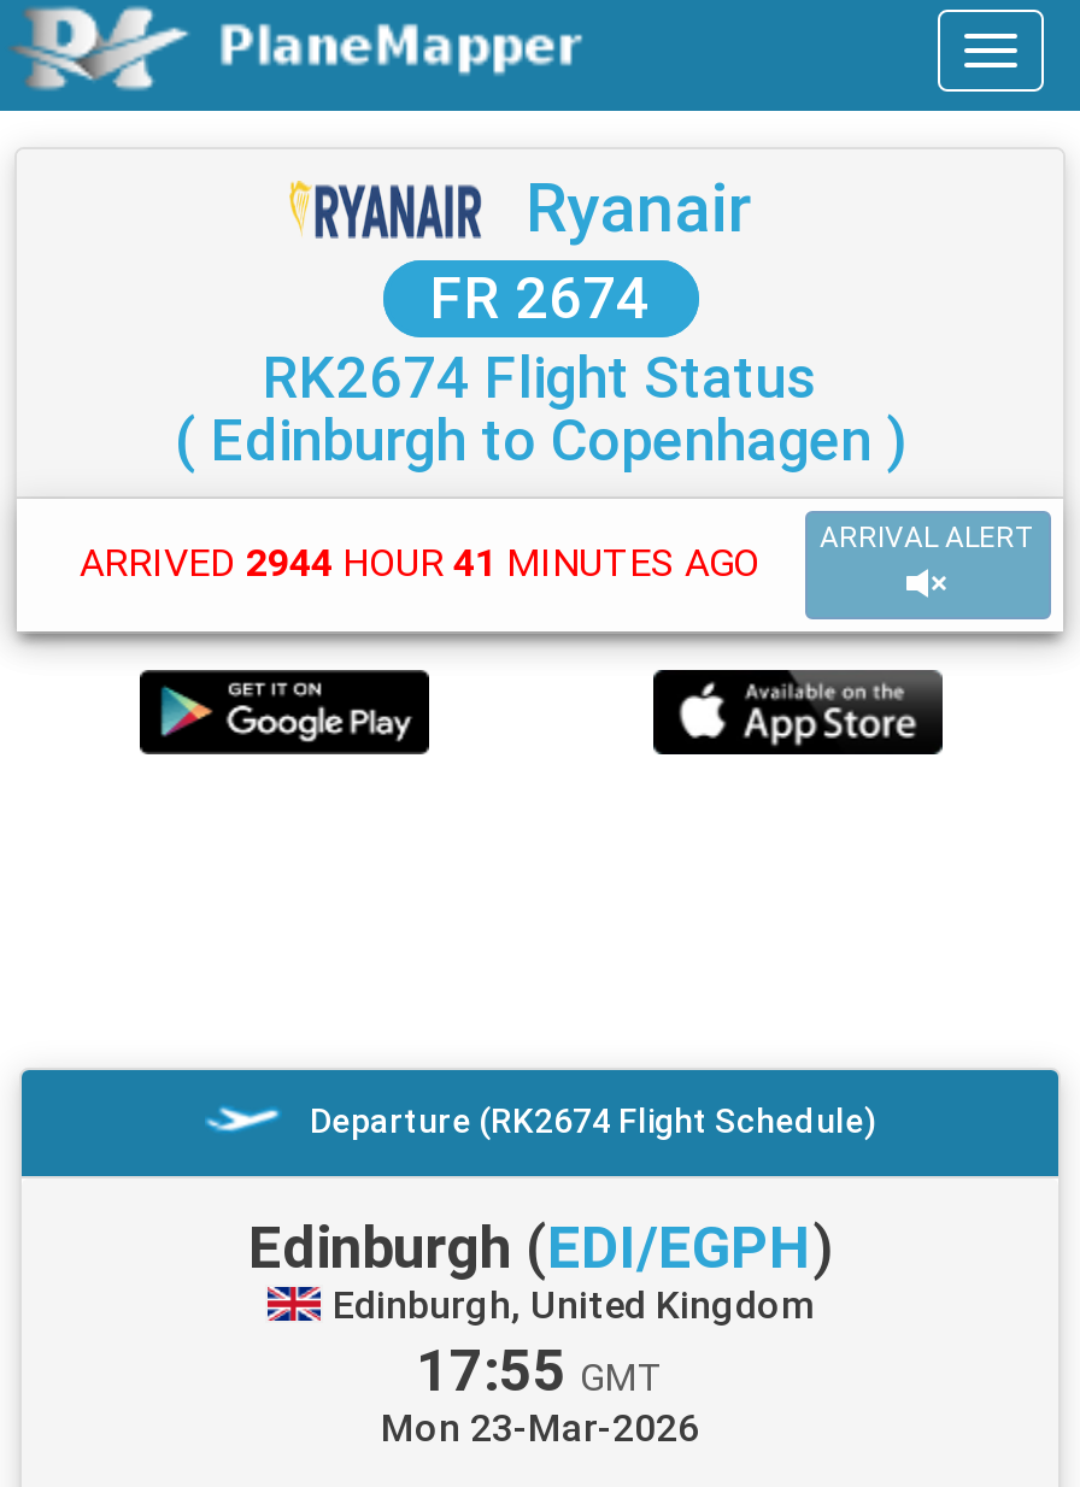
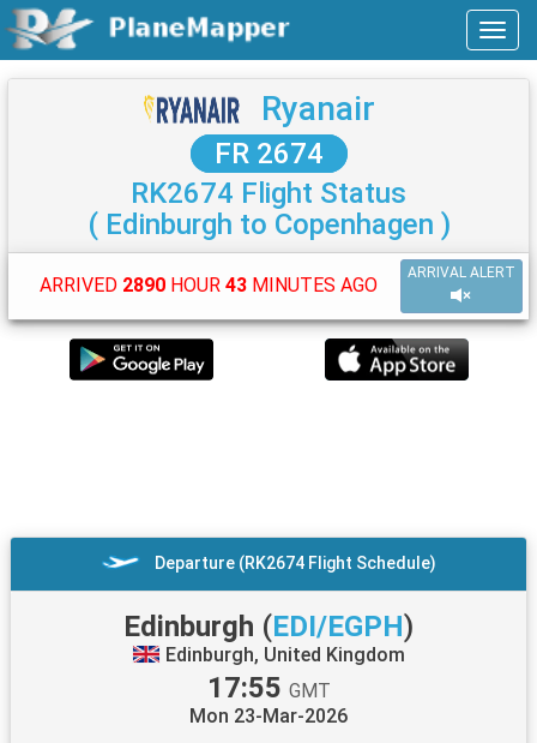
[80,539,759,585] ARRIVED 2944 HOUR 41 MINUTES AGO -> [40,273,378,296] ARRIVED 2890 HOUR 43 MINUTES AGO

